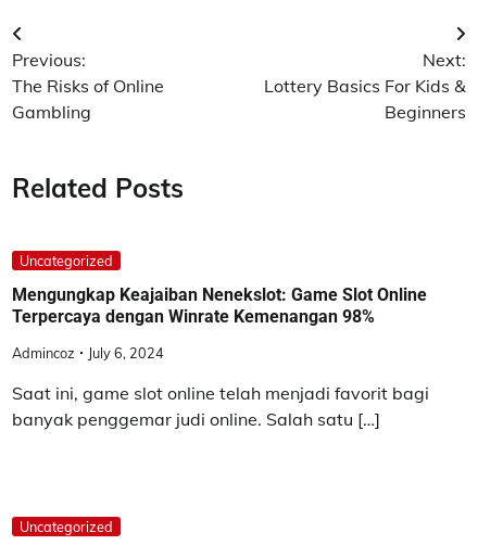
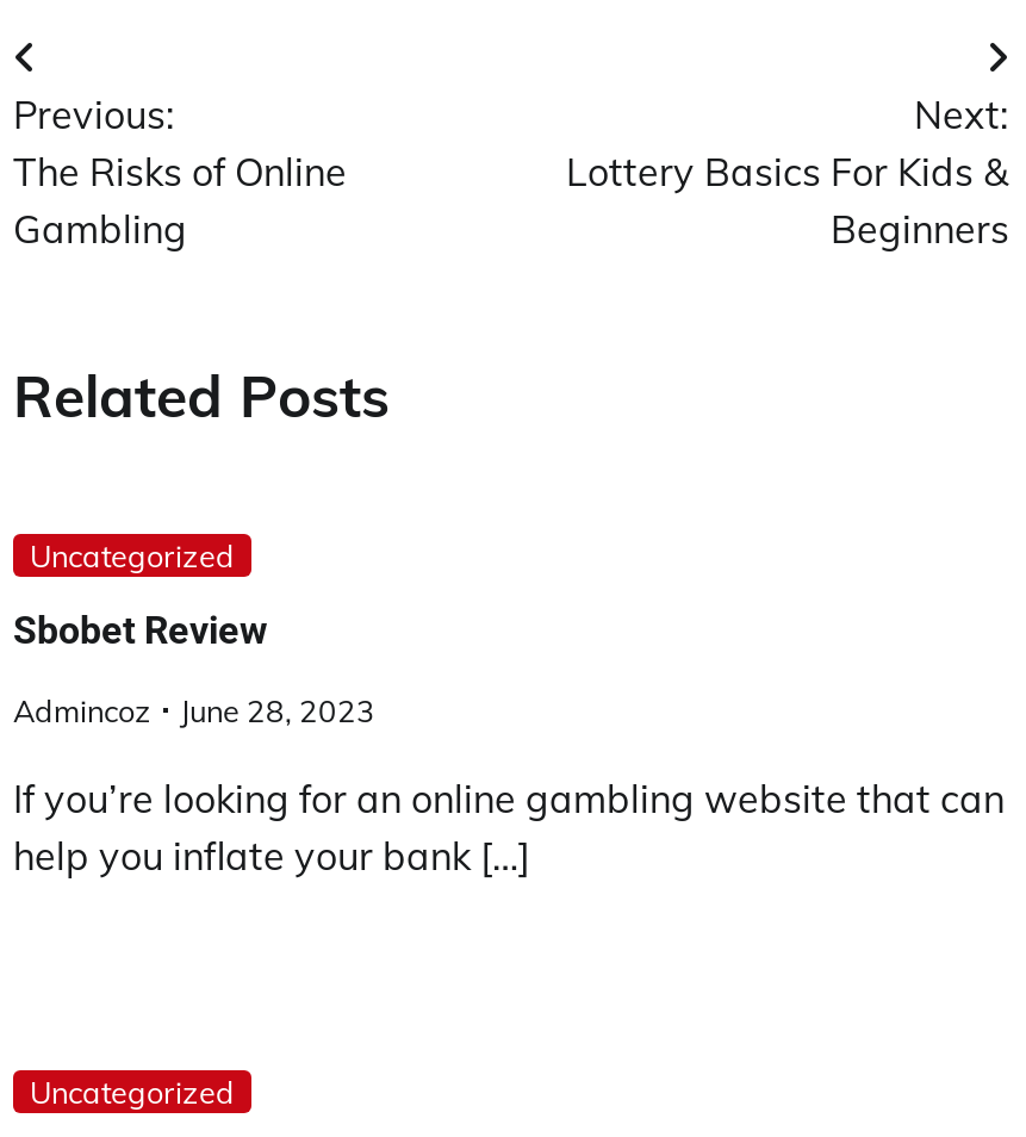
[12,285,427,327] Mengungkap Keajaiban Nenekslot: Game Slot Online | Terpercaya dengan Winrate Kemenangan 98% -> [13,608,268,654] Sbobet Review
[12,344,164,361] Admincoz July 6, 2024 -> [13,690,375,728] Admincoz June 28, 2023
[12,382,429,429] Saat ini, game slot online telah menjadi favorit bagi | banyak penggemar judi online. Salah satu […] -> [13,773,1005,878] If you’re looking for an online gambling website that can | help you inflate your bank […]

